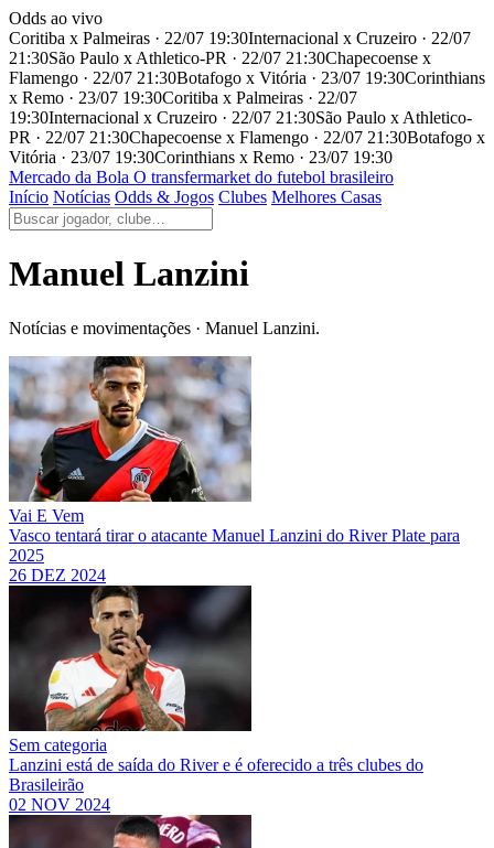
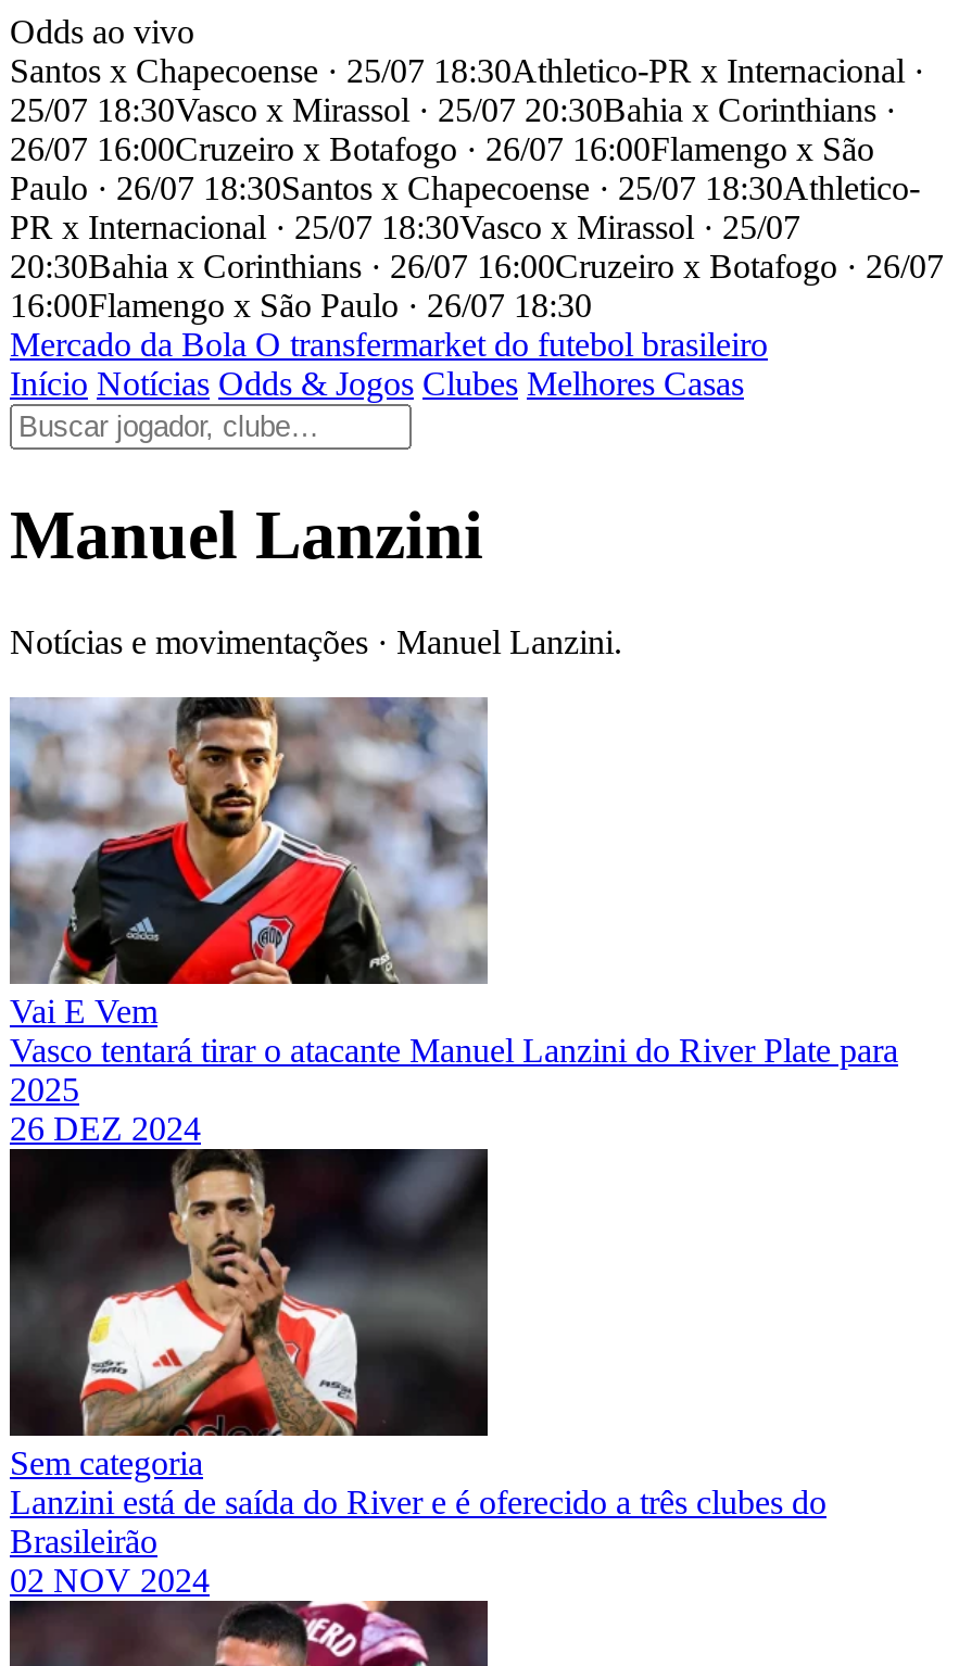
[9,29,485,167] Coritiba x Palmeiras · 22/07 19:30Internacional x Cruzeiro · 22/07 | 21:30São Paulo x Athletico-PR · 22/07 21:30Chapecoense x | Flamengo · 22/07 21:30Botafogo x Vitória · 23/07 19:30Corinthians | x Remo · 23/07 19:30Coritiba x Palmeiras · 22/07 | 19:30Internacional x Cruzeiro · 22/07 21:30São Paulo x Athletico- | PR · 22/07 21:30Chapecoense x Flamengo · 22/07 21:30Botafogo x | Vitória · 23/07 19:30Corinthians x Remo · 23/07 19:30 -> [10,52,944,324] Santos x Chapecoense · 25/07 18:30Athletico-PR x Internacional · | 25/07 18:30Vasco x Mirassol · 25/07 20:30Bahia x Corinthians · | 26/07 16:00Cruzeiro x Botafogo · 26/07 16:00Flamengo x São | Paulo · 26/07 18:30Santos x Chapecoense · 25/07 18:30Athletico- | PR x Internacional · 25/07 18:30Vasco x Mirassol · 25/07 | 20:30Bahia x Corinthians · 26/07 16:00Cruzeiro x Botafogo · 26/07 | 16:00Flamengo x São Paulo · 26/07 18:30

